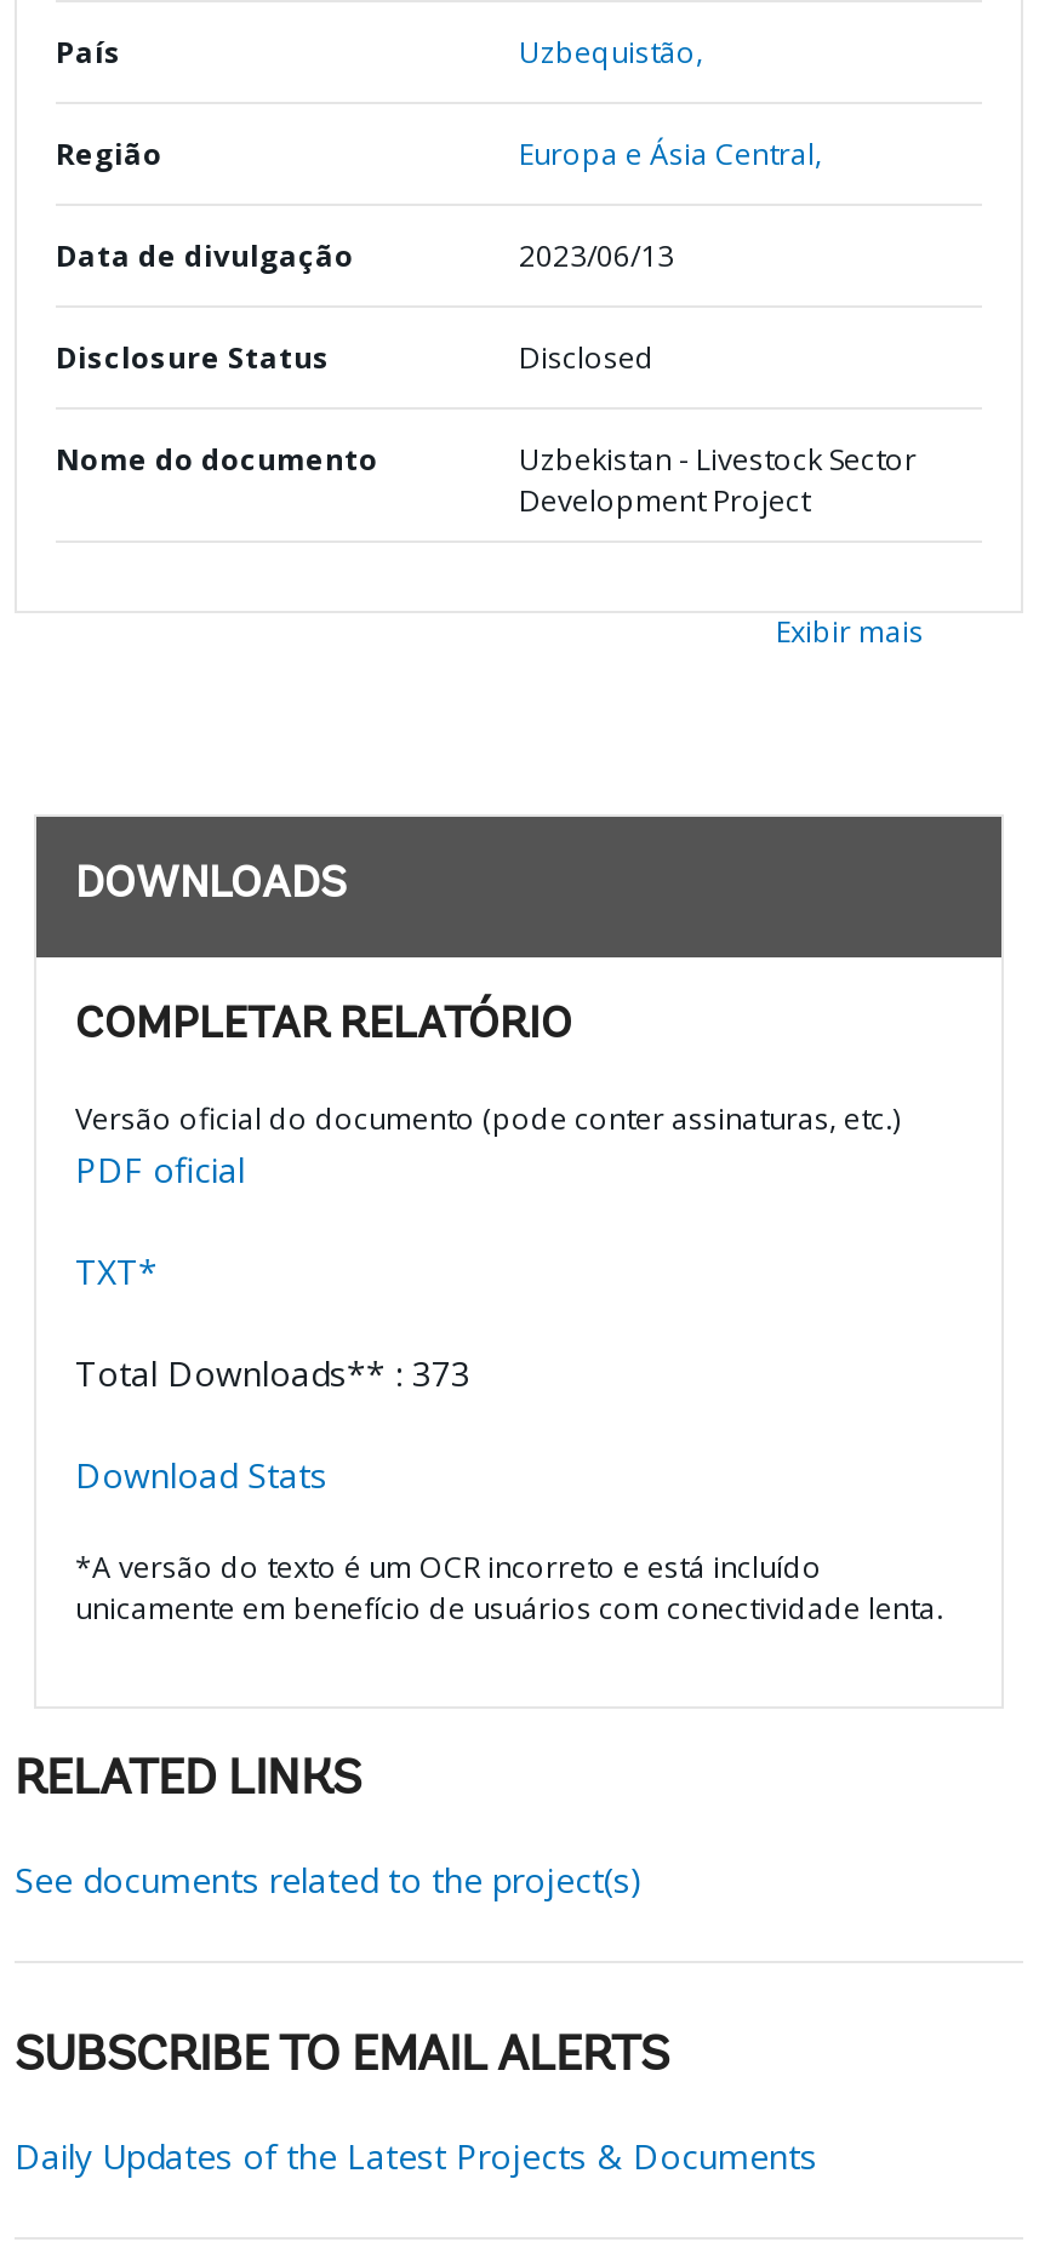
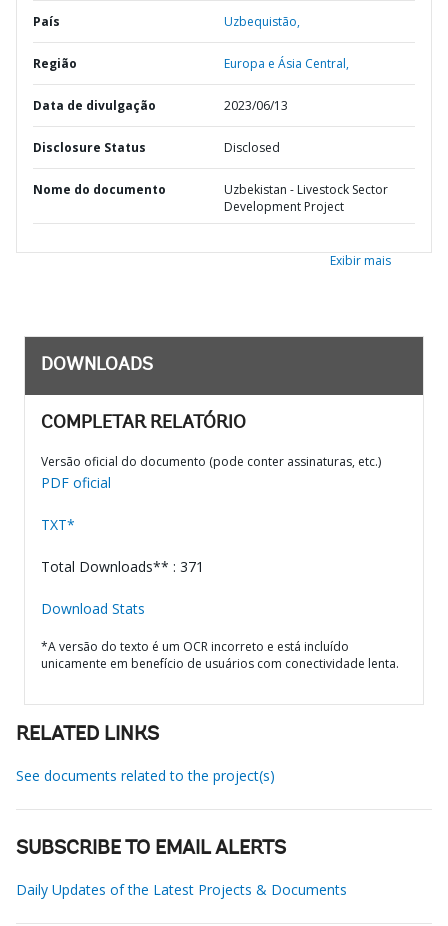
[75,1350,470,1396] Total Downloads** : 373 -> [41,557,204,576] Total Downloads** : 371

